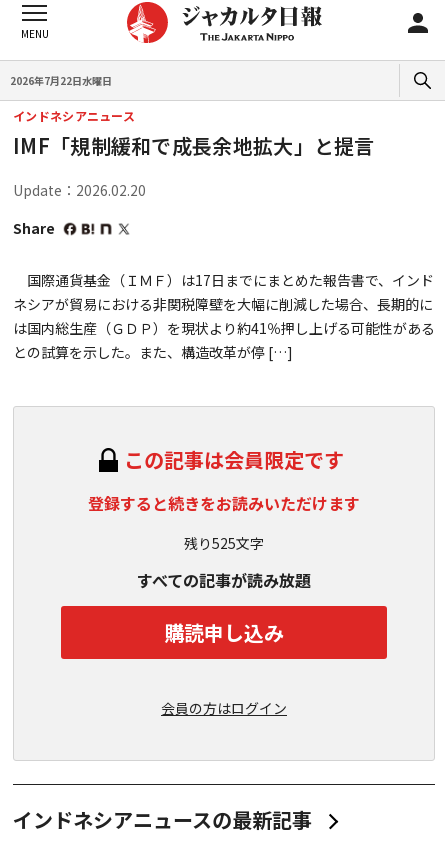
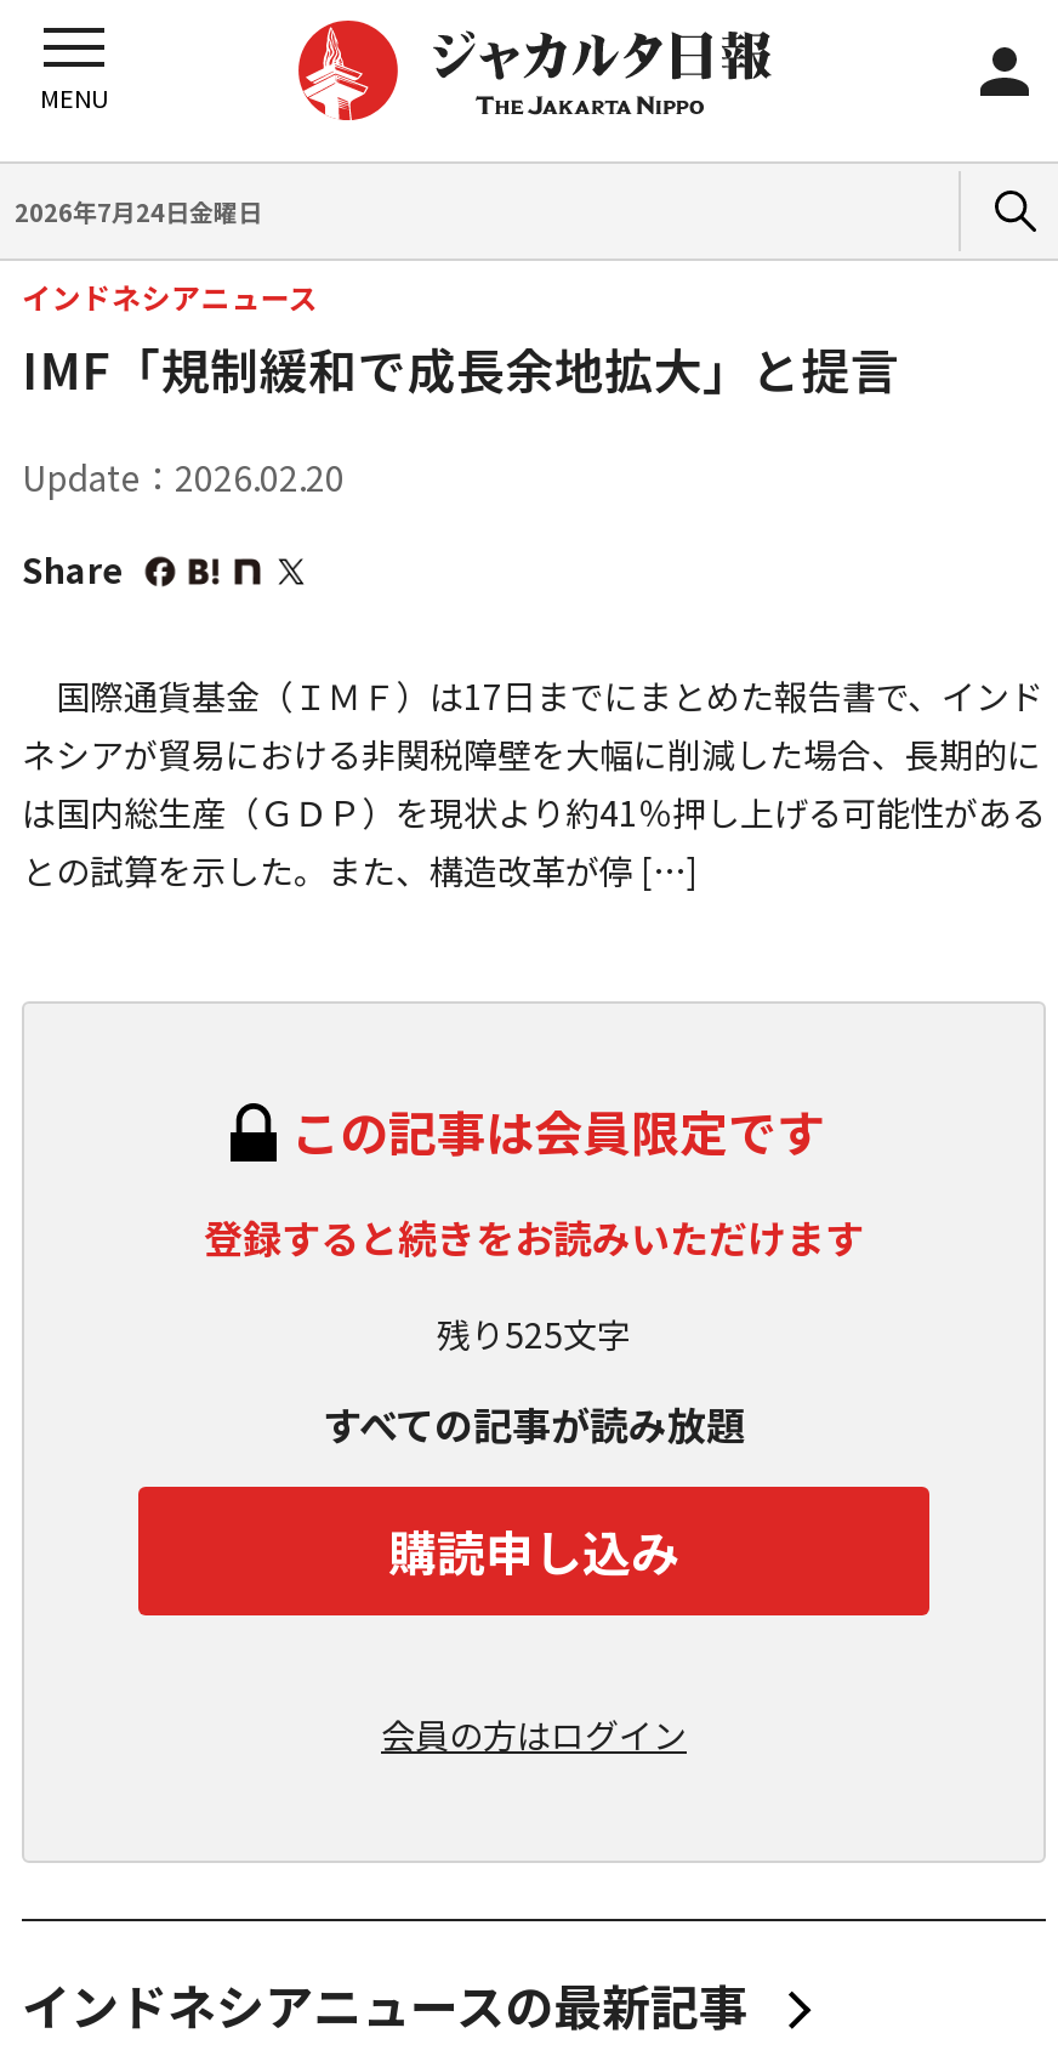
[10,73,112,88] 2026年7月22日水曜日 -> [15,193,262,229] 2026年7月24日金曜日

